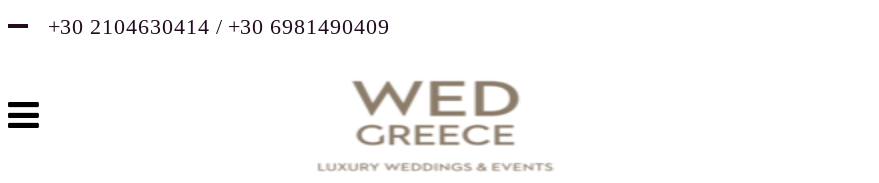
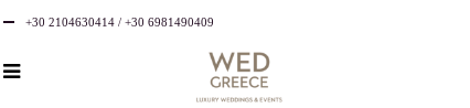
[316,78,554,172] [image] -> [194,51,286,88] [image]

